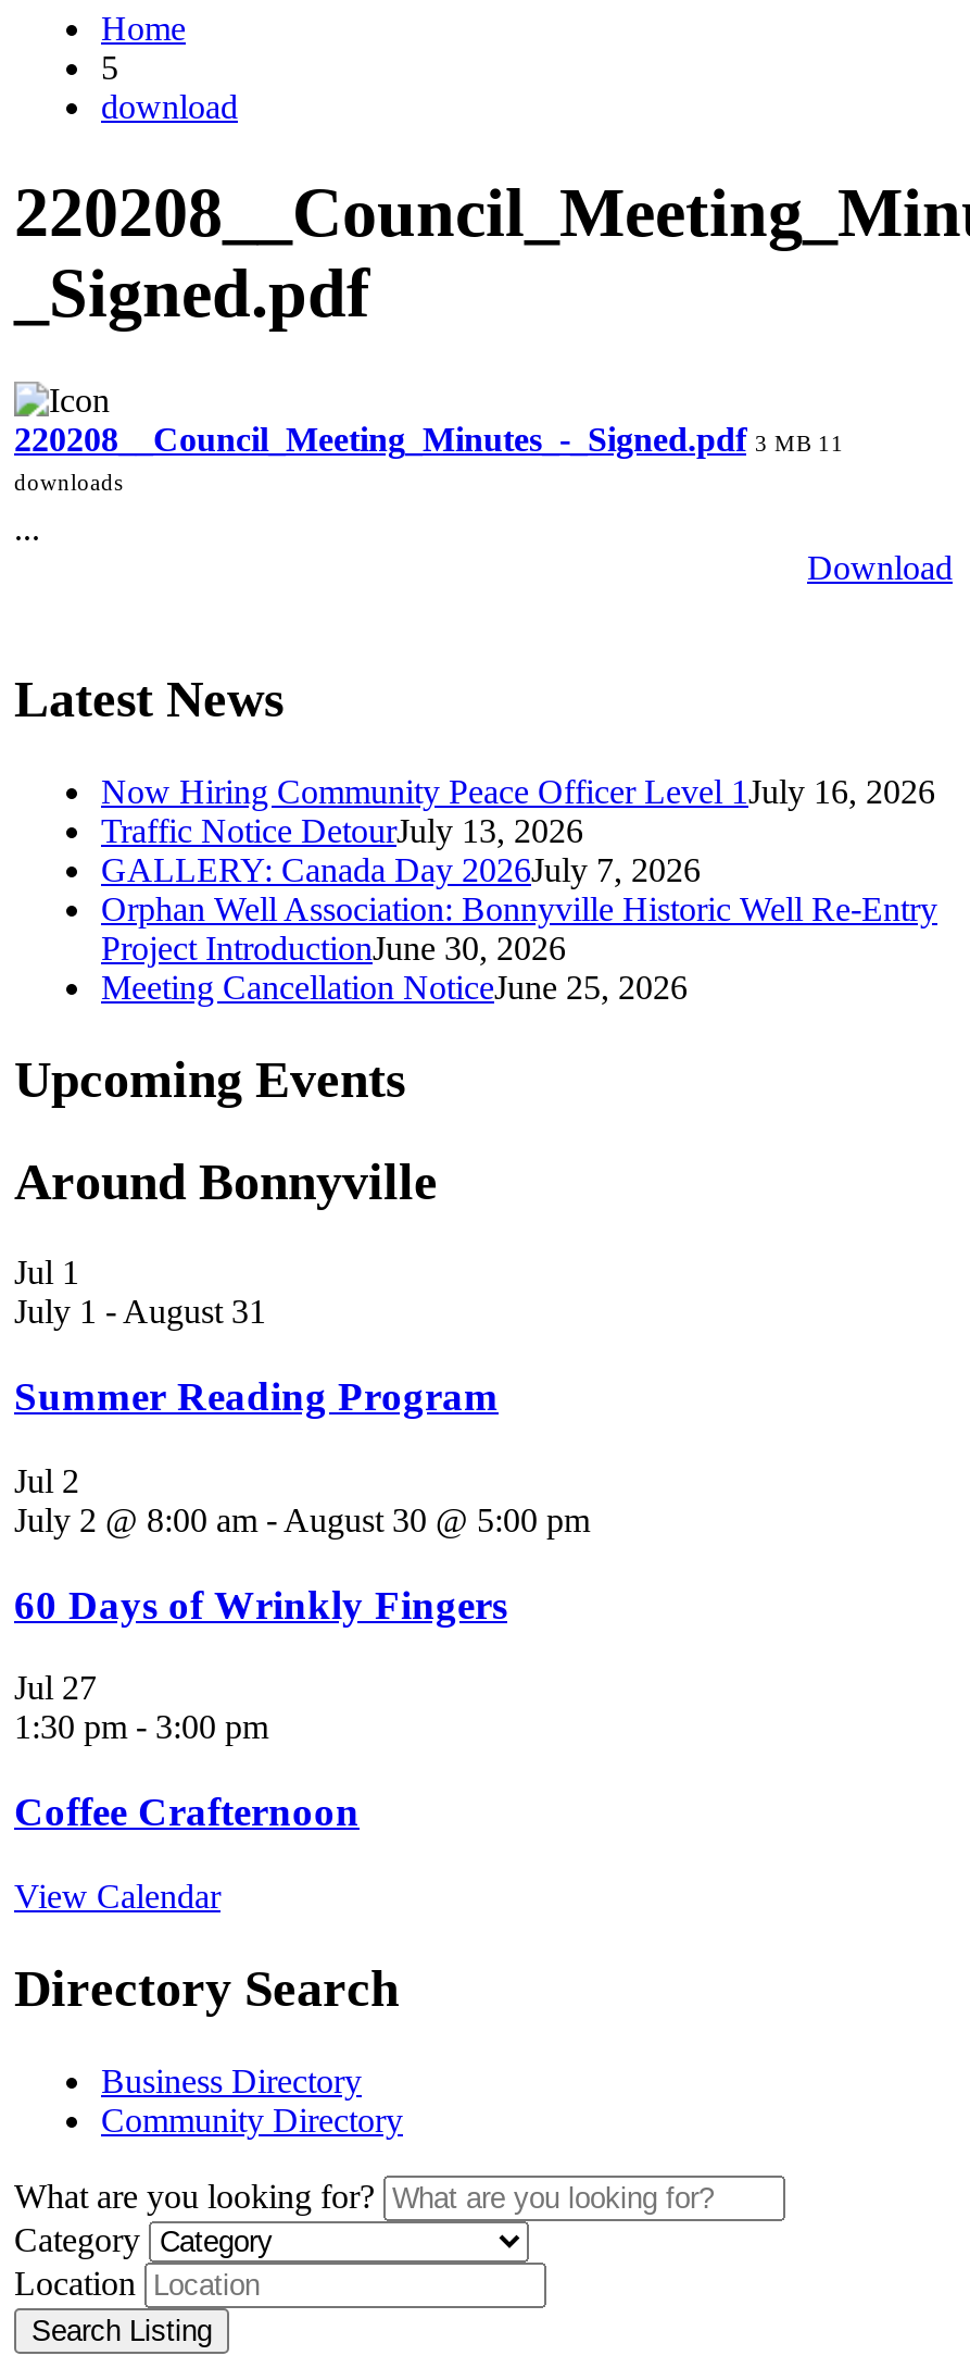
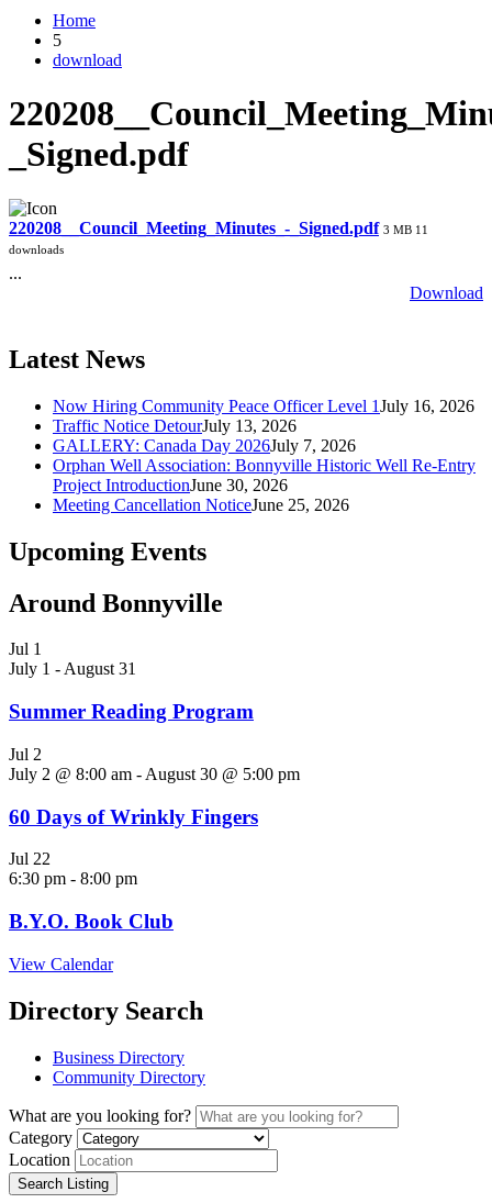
[14,1670,268,1746] Jul 27 | 1:30 pm - 3:00 pm -> [9,850,137,888] Jul 22 | 6:30 pm - 8:00 pm
[14,1789,360,1834] Coffee Crafternoon -> [9,910,174,933] B.Y.O. Book Club

